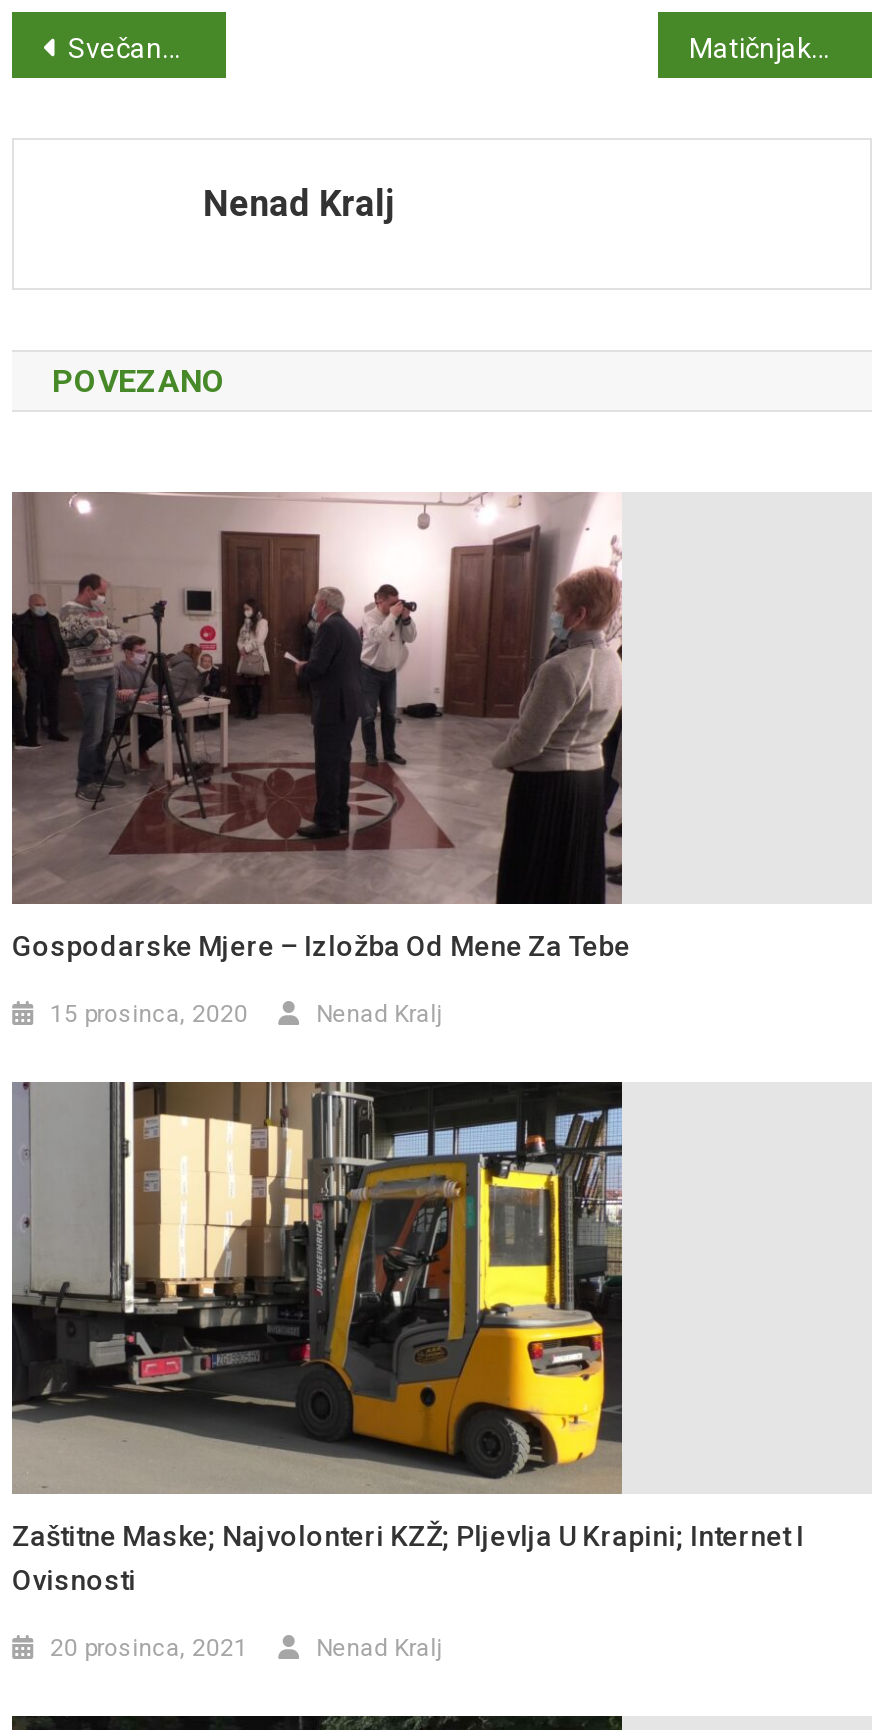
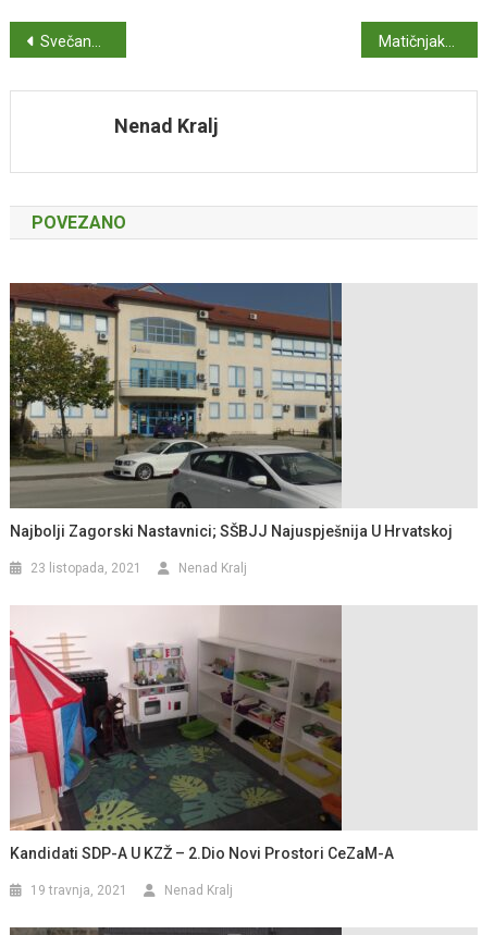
[12,492,630,962] [image] | Gospodarske Mjere – Izložba Od Mene Za Tebe -> [9,282,453,540] [image] | Najbolji Zagorski Nastavnici; SŠBJJ Najuspješnija U Hrvatskoj
[50,1000,248,1028] 15 prosinca, 2020 -> [31,561,142,576] 23 listopada, 2021
[10,1080,804,1596] [image] | Zaštitne Maske; Najvolonteri KZŽ; Pljevlja U Krapini; Internet I | Ovisnosti -> [9,605,394,862] [image] | Kandidati SDP-A U KZŽ – 2.dio Novi Prostori CeZaM-A
[50,1634,248,1662] 20 prosinca, 2021 -> [31,883,127,898] 19 travnja, 2021

